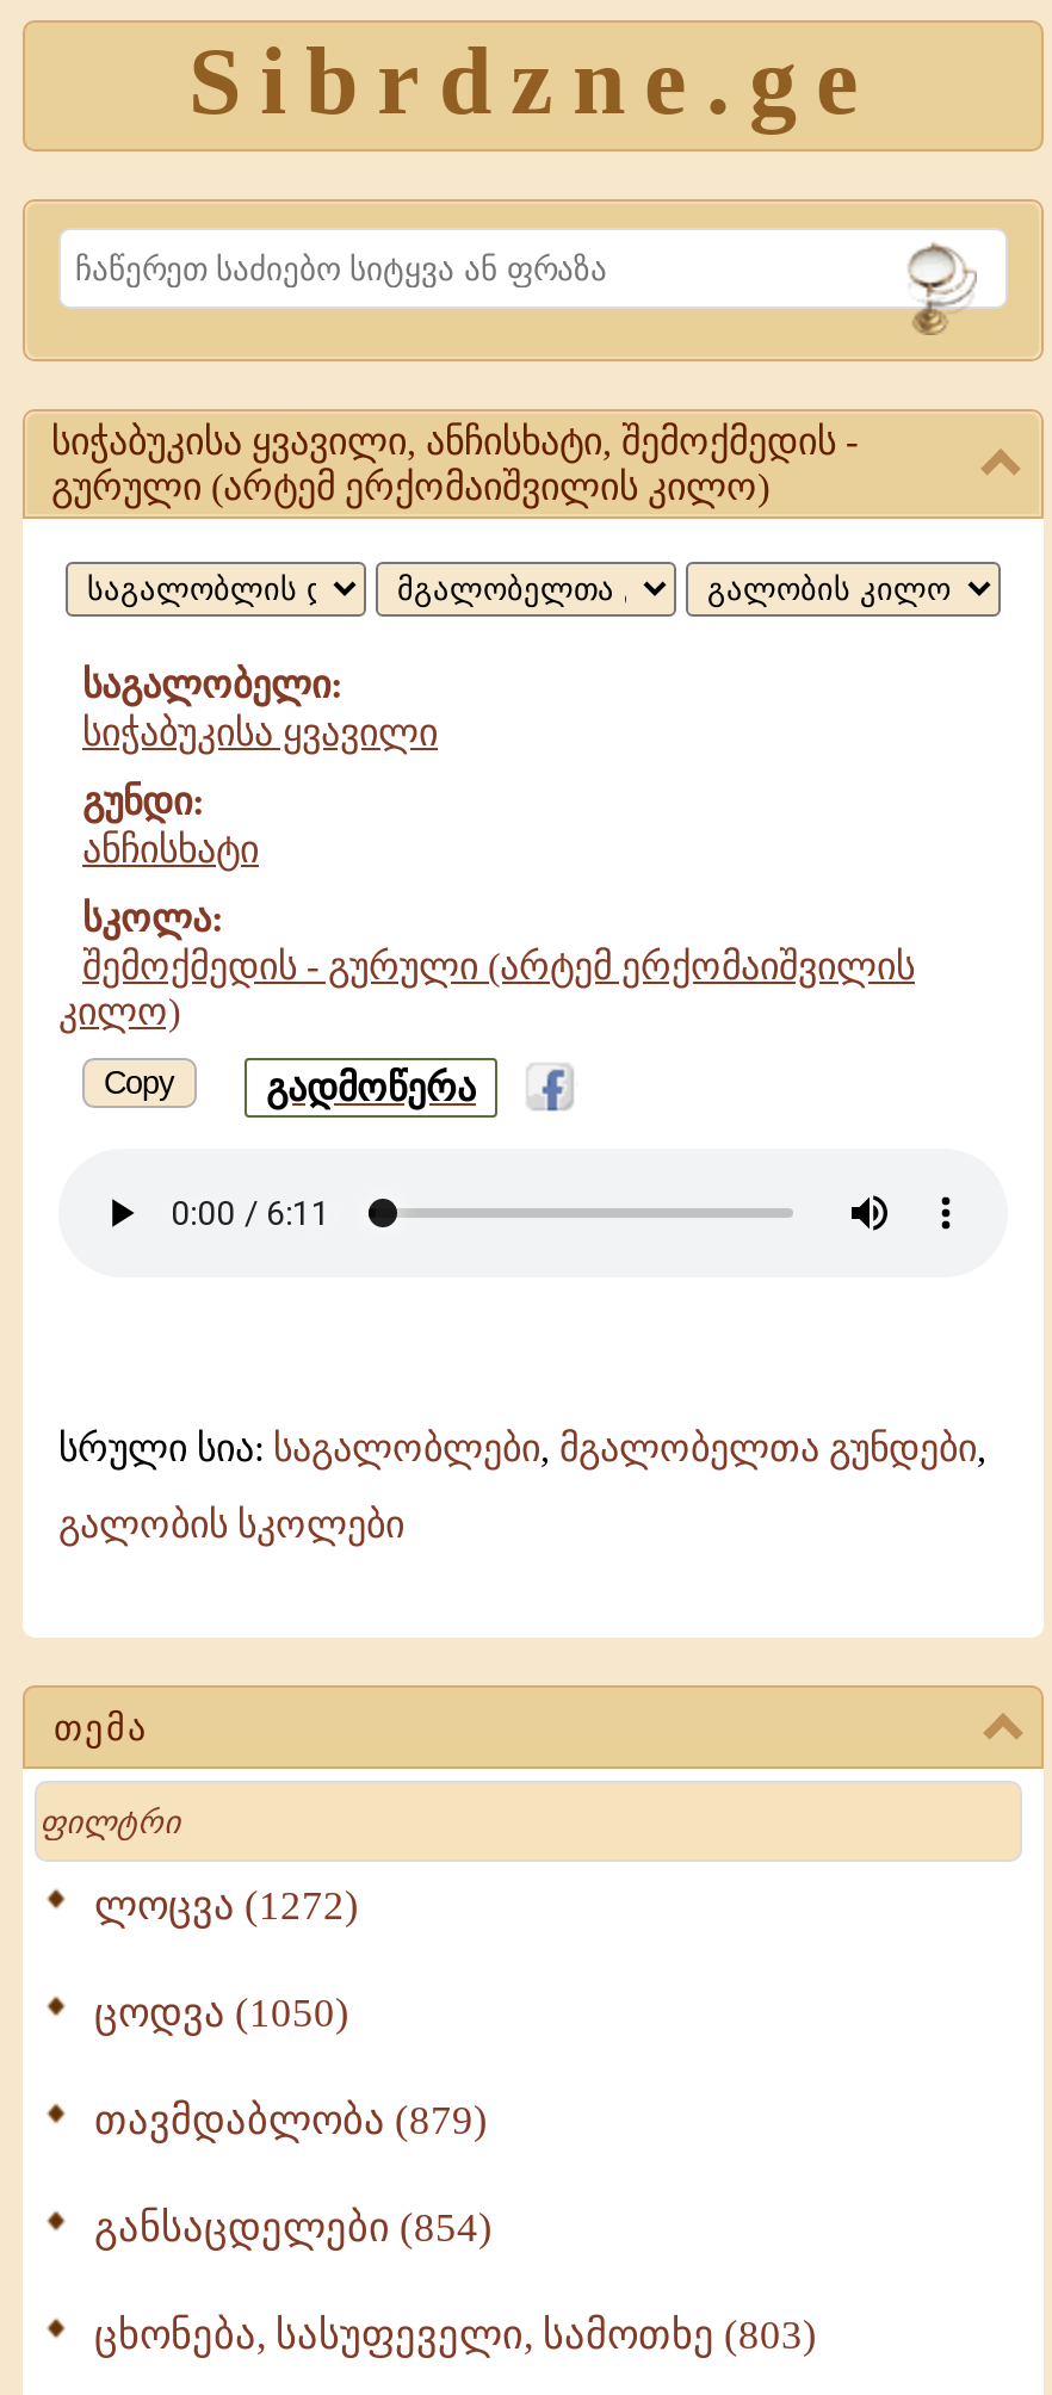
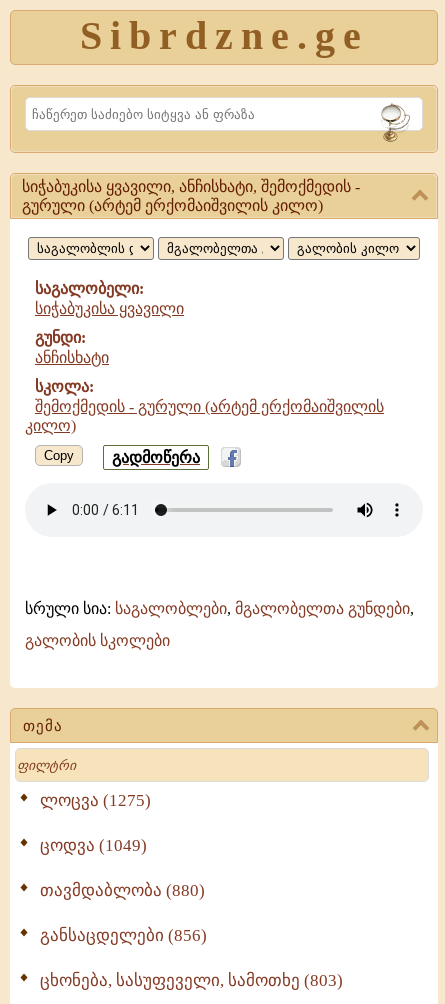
[94,1883,359,1929] ლოცვა (1272) -> [40,791,151,810] ლოცვა (1275)
[94,1991,349,2036] ცოდვა (1050) -> [40,836,147,855] ცოდვა (1049)
[94,2098,488,2143] თავმდაბლობა (879) -> [40,881,205,900] თავმდაბლობა (880)
[94,2205,493,2251] განსაცდელები (854) -> [40,926,207,945] განსაცდელები (856)

